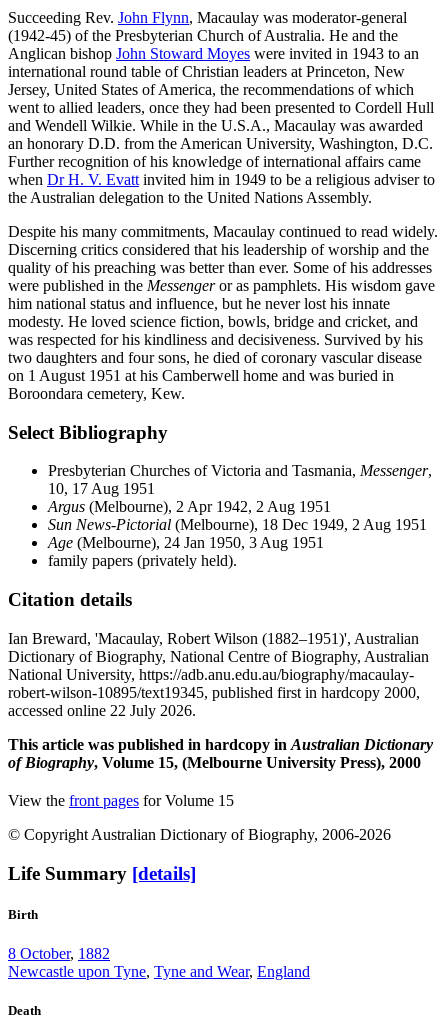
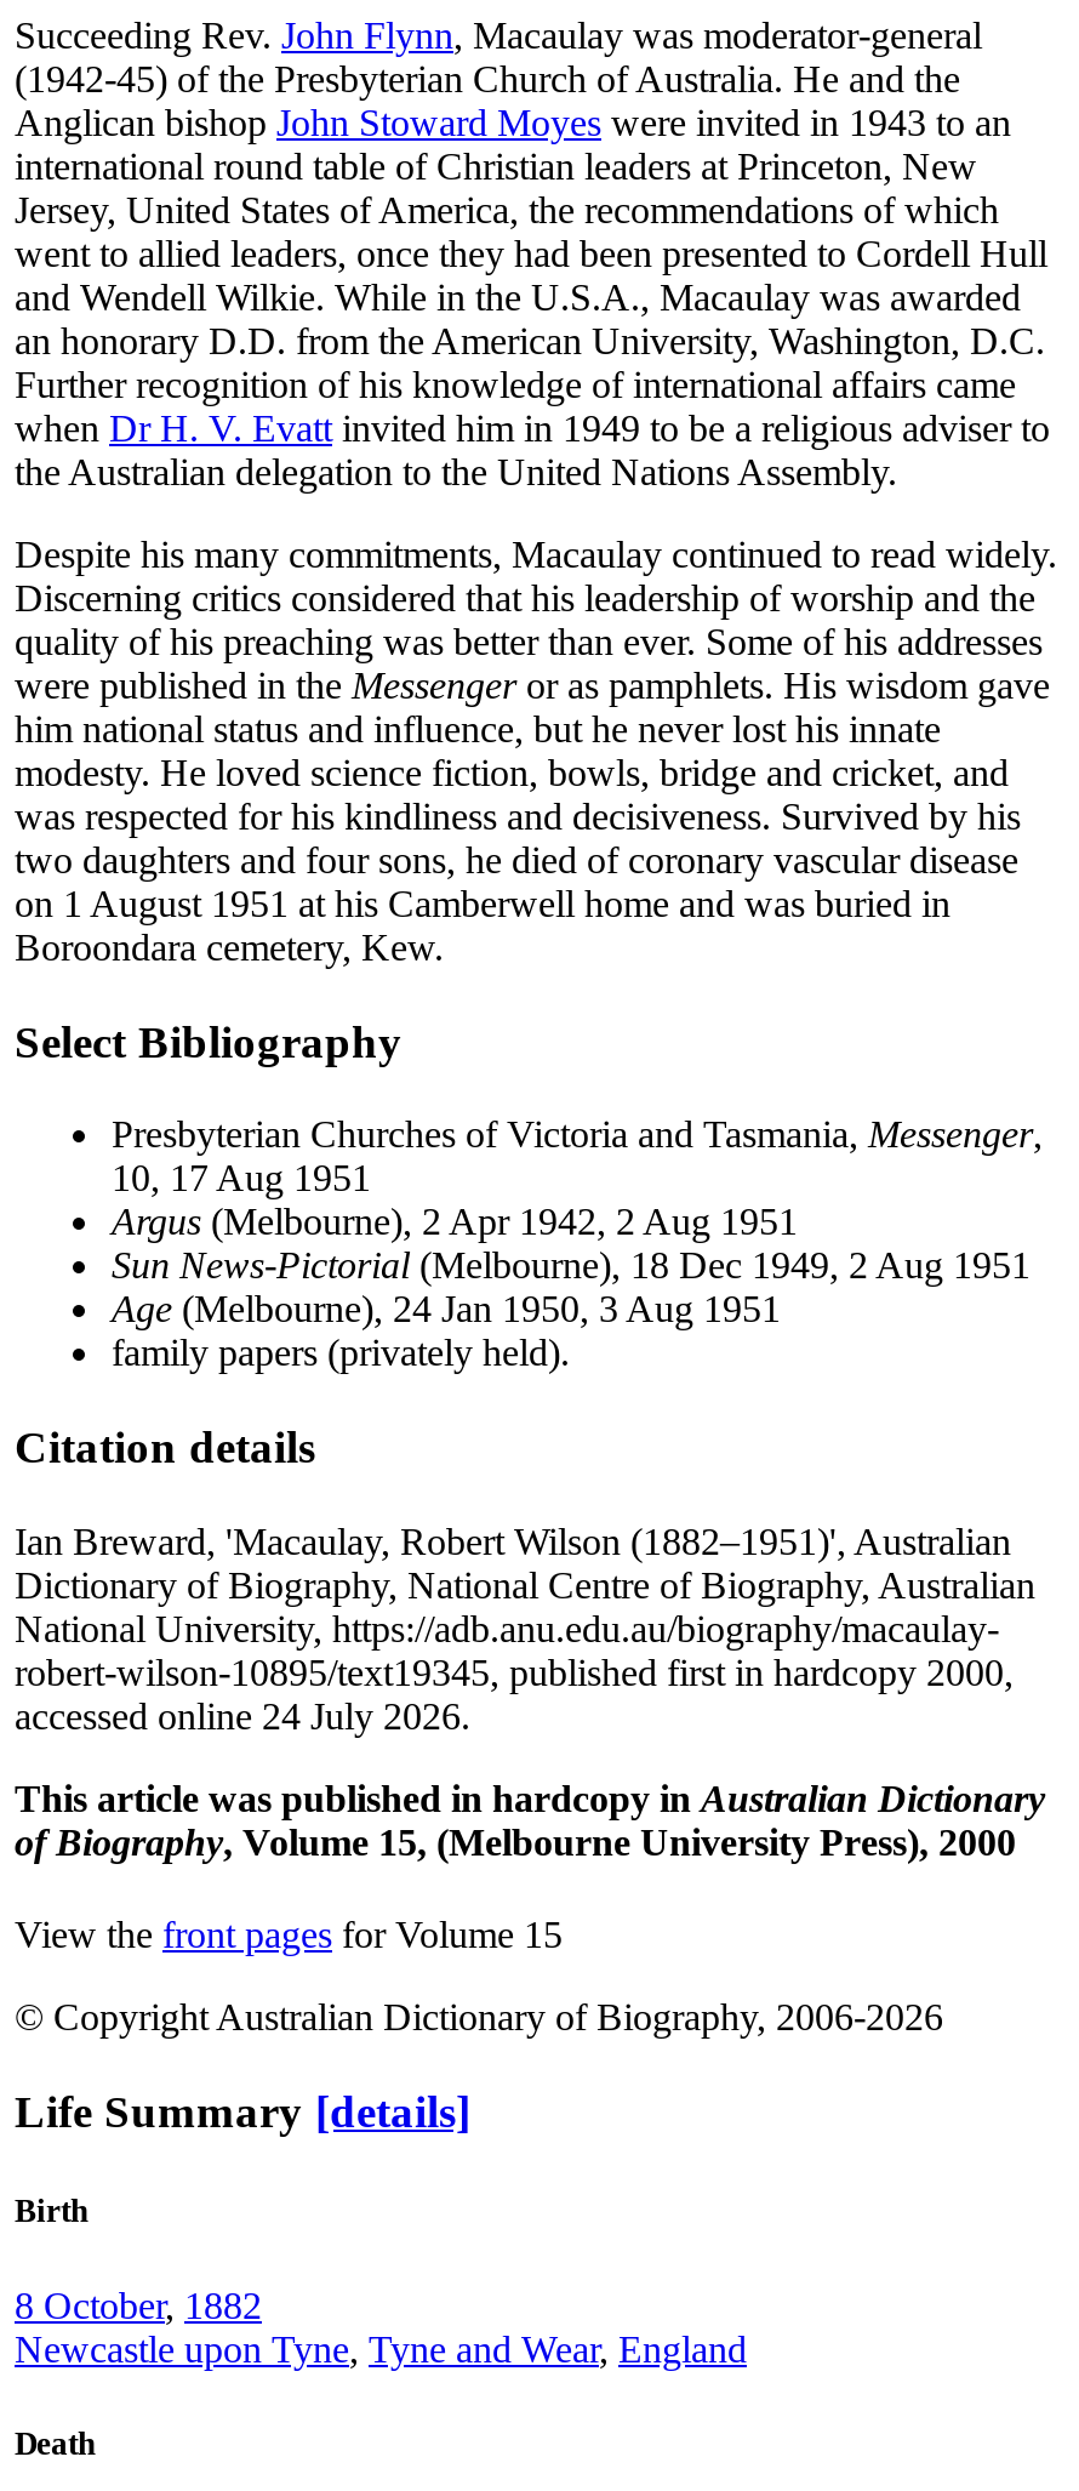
[8,702,196,719] accessed online 22 July 2026. -> [15,1695,470,1736] accessed online 24 July 2026.

